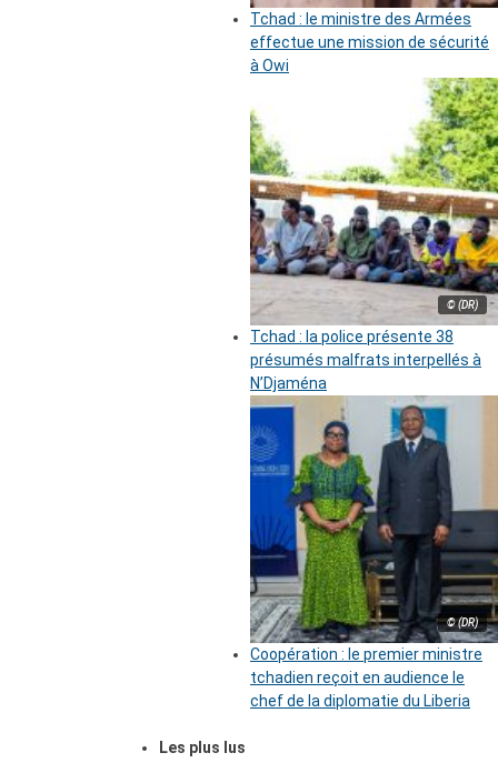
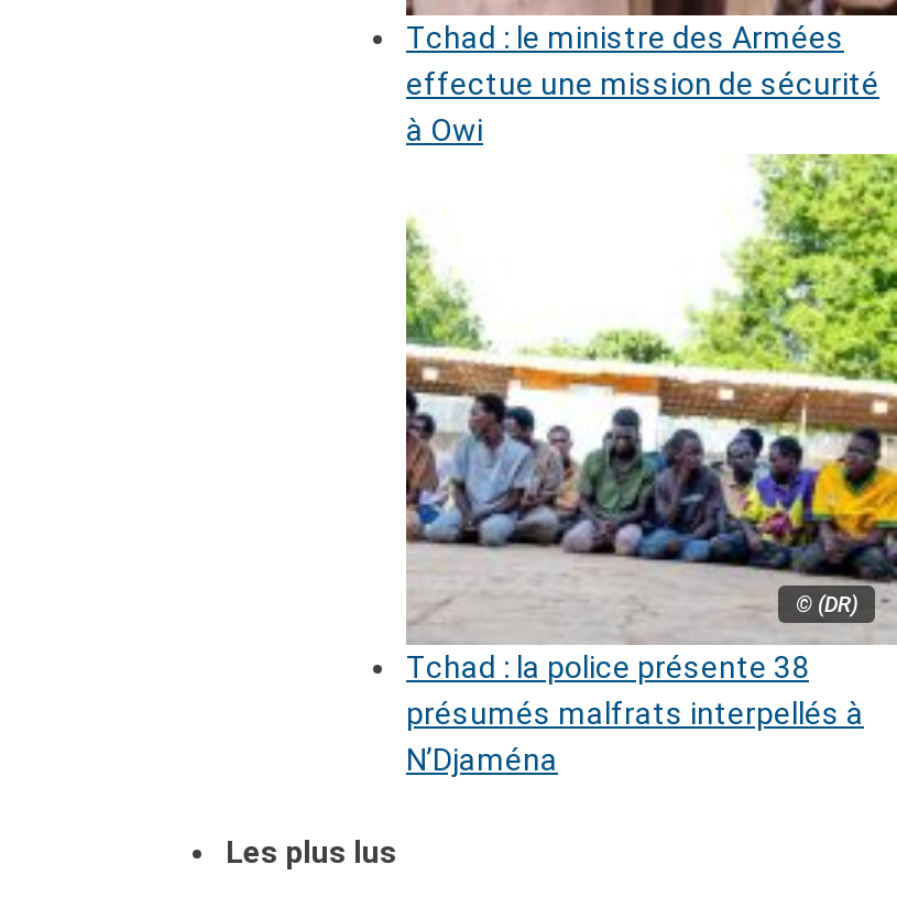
[249,394,495,710] [image] | © (DR) | Coopération : le premier ministre | tchadien reçoit en audience le | chef de la diplomatie du Liberia -> none

